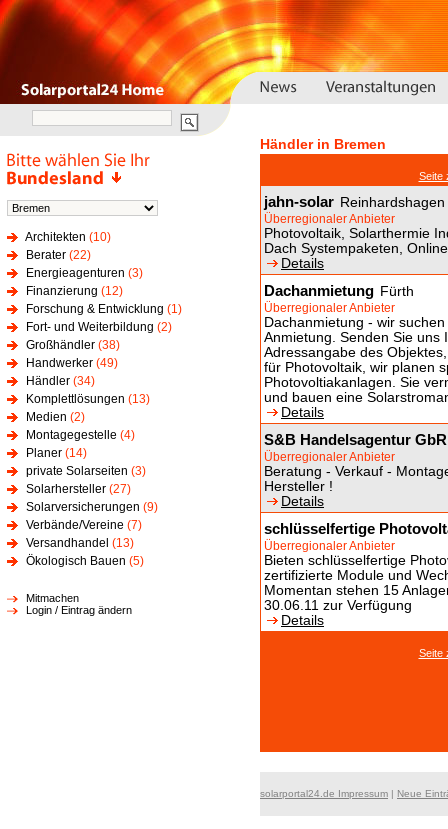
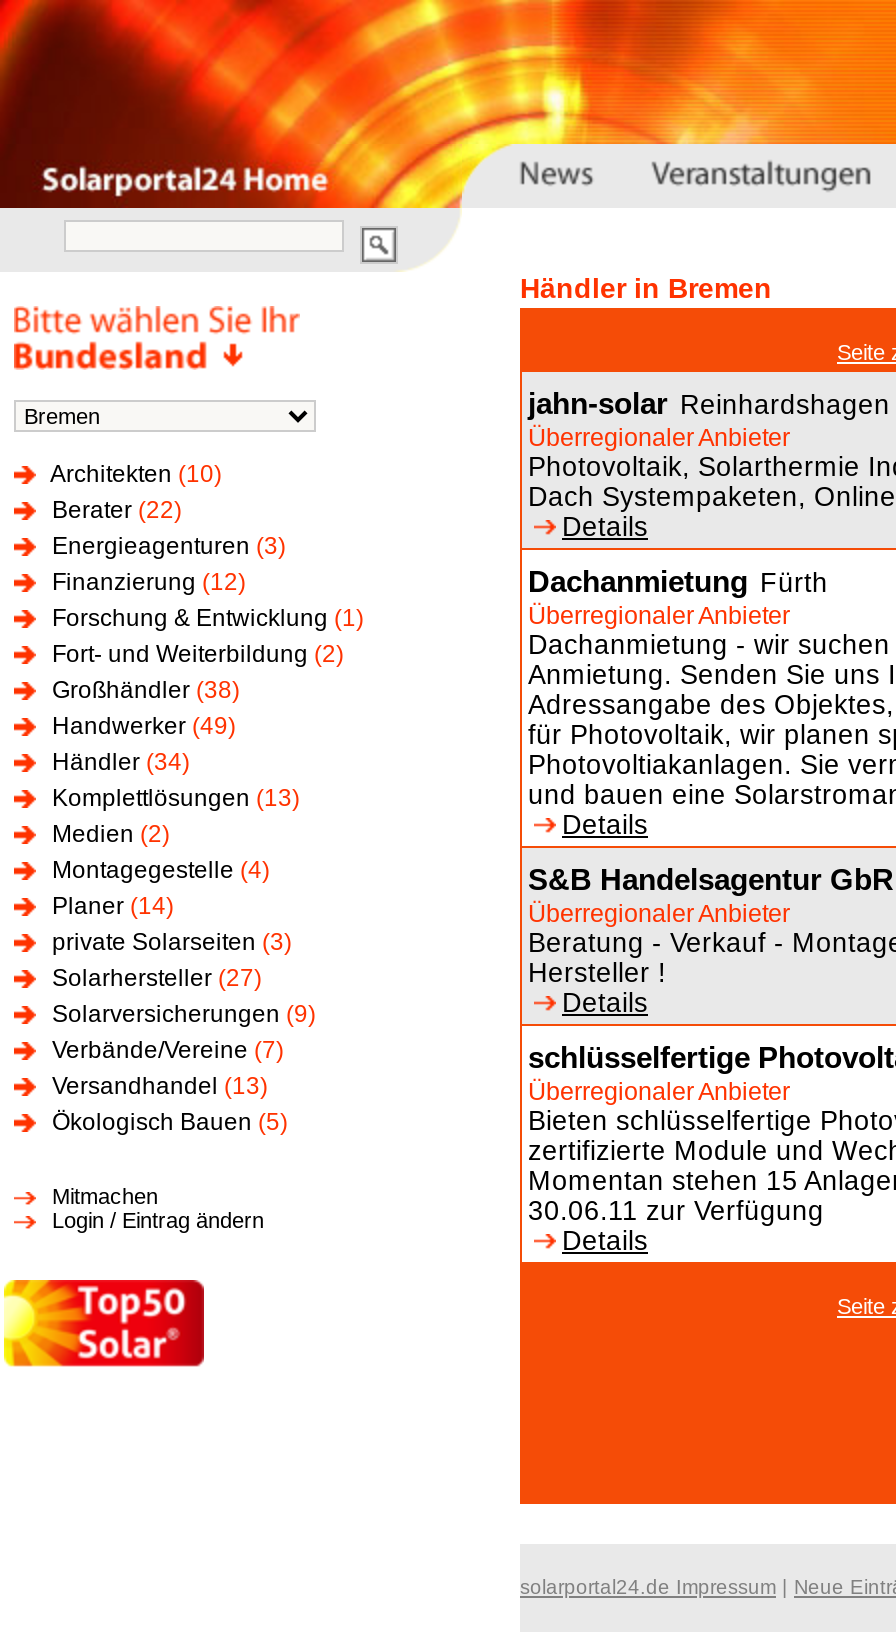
none -> [6,1278,206,1368] [image]

